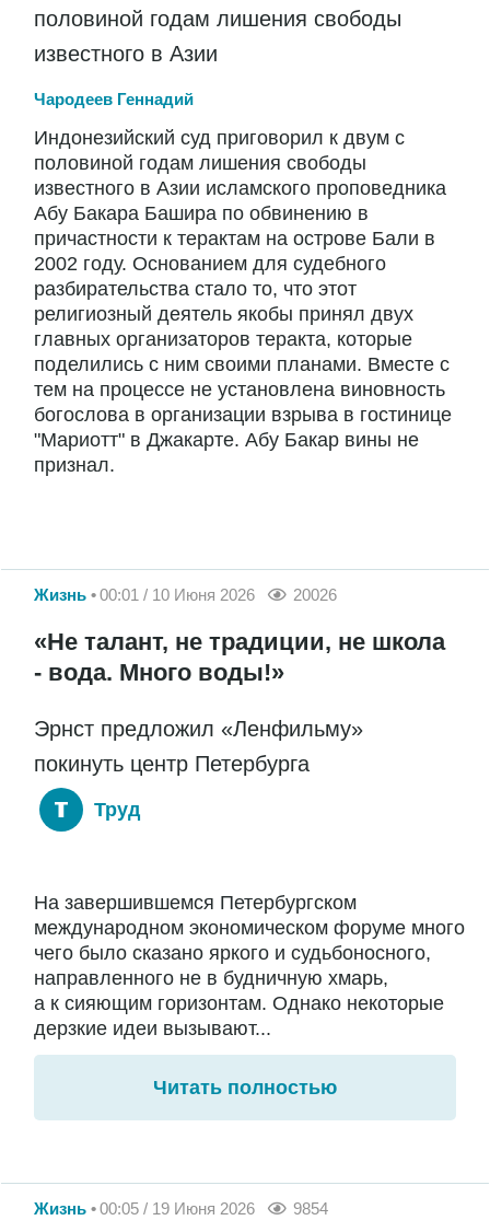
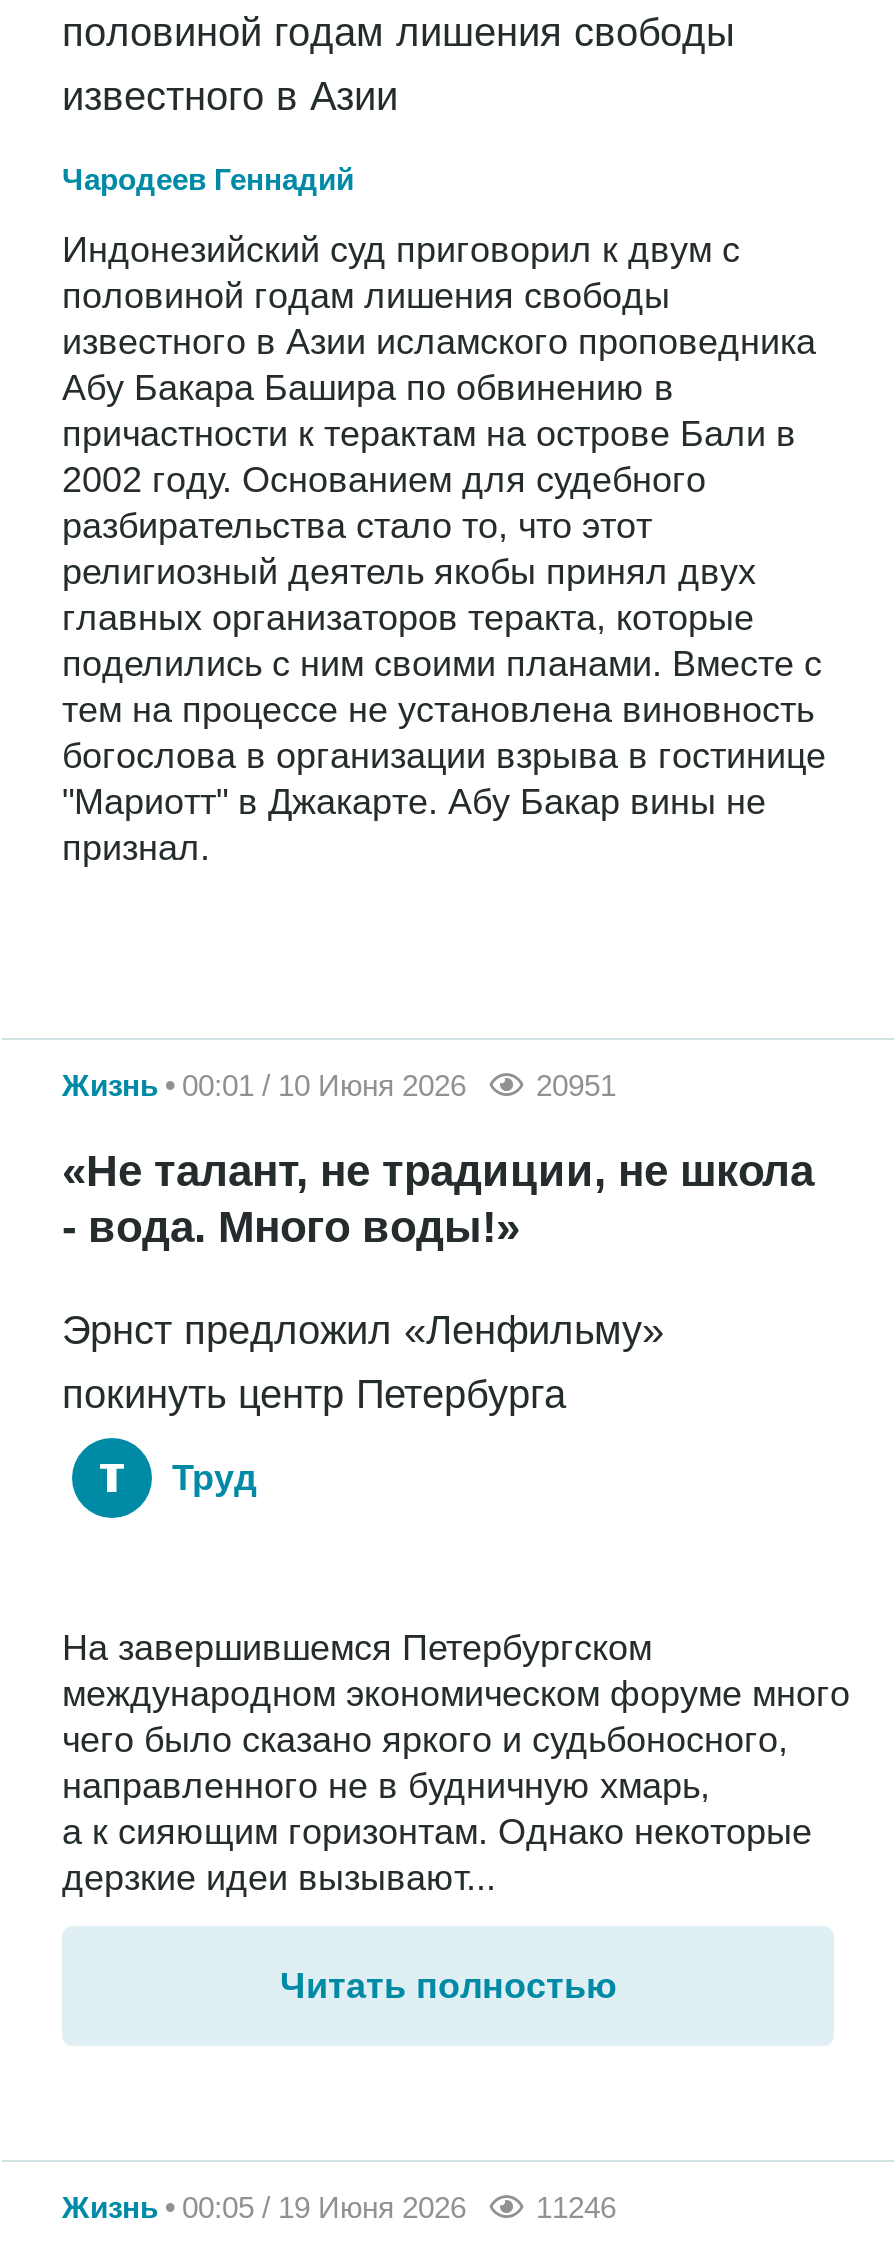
[293,586,337,604] 20026 -> [536,1068,616,1102] 20951
[293,1200,328,1218] 9854 -> [536,2191,616,2225] 11246

